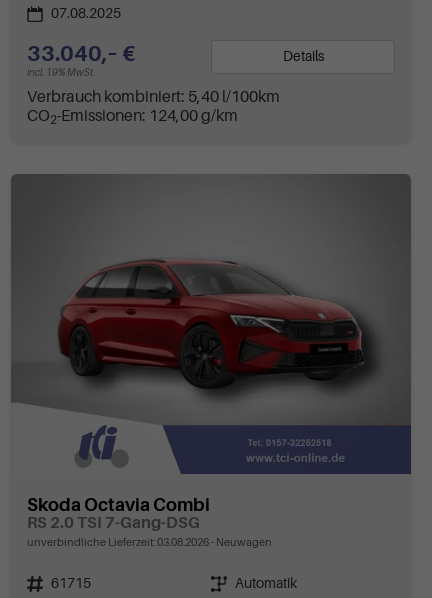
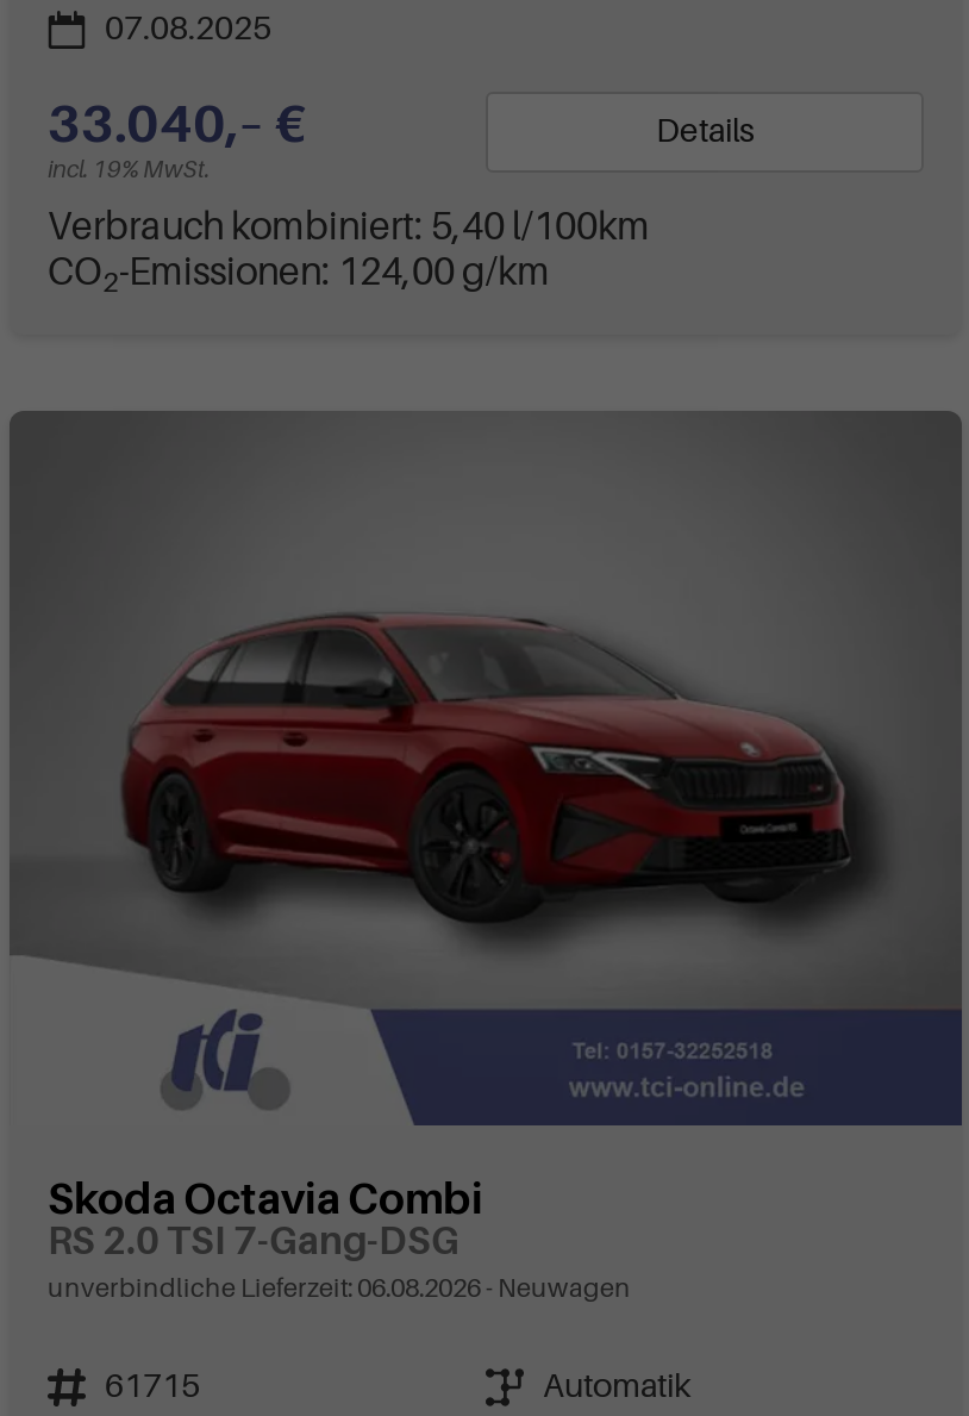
[27,536,272,549] unverbindliche Lieferzeit: 03.08.2026 Neuwagen -> [48,1273,631,1304] unverbindliche Lieferzeit: 06.08.2026 Neuwagen

